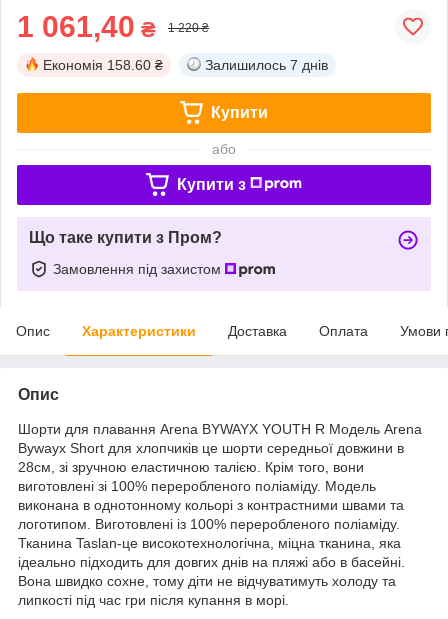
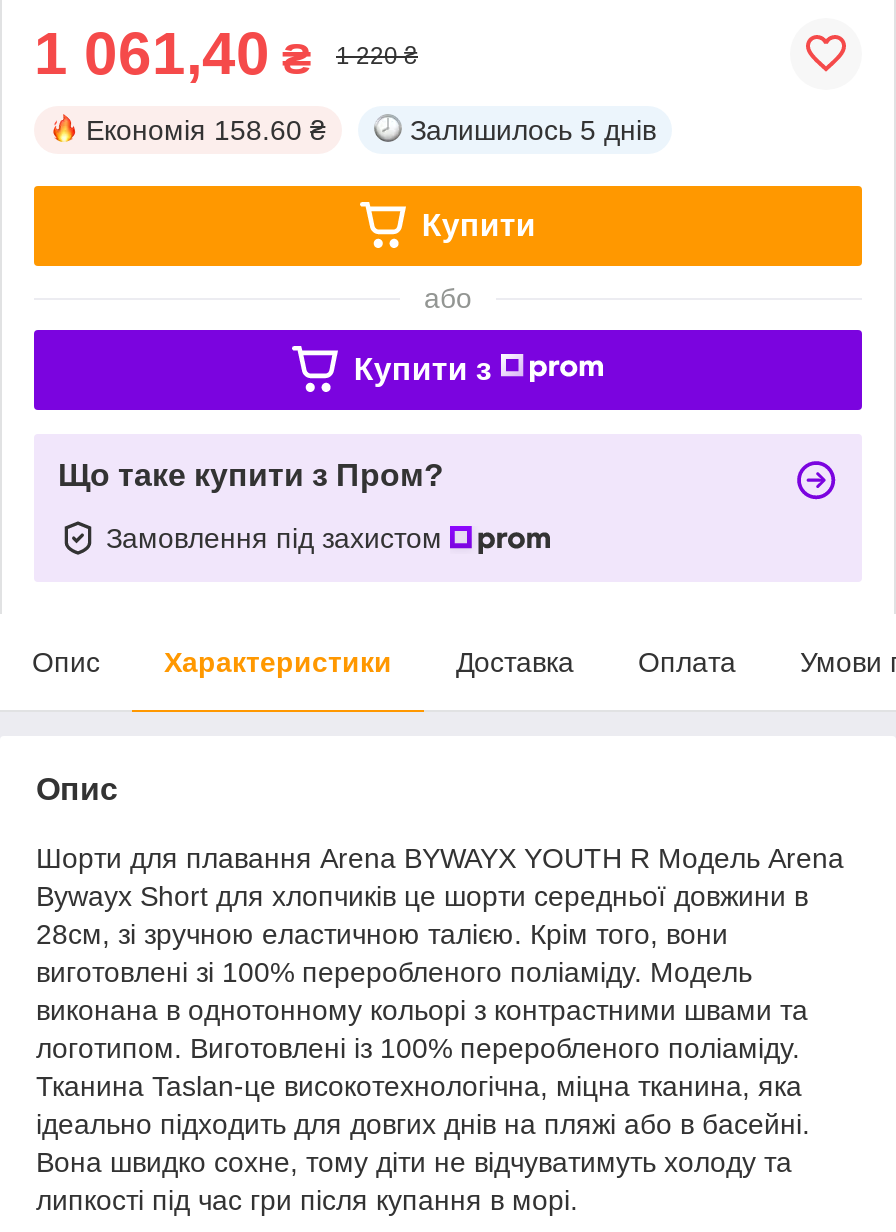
[205,57,328,73] Залишилось 7 днів -> [410,114,656,146] Залишилось 5 днів

